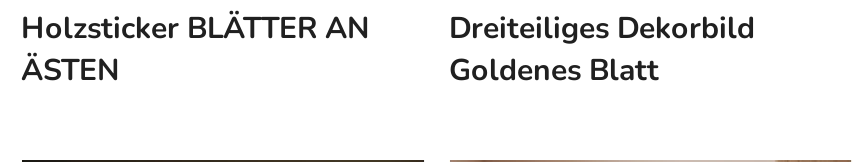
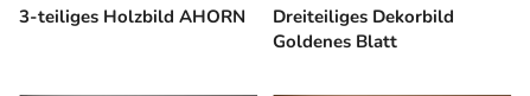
[21,9,369,91] Holzsticker BLÄTTER AN | ÄSTEN -> [19,5,245,29] 3-teiliges Holzbild AHORN

